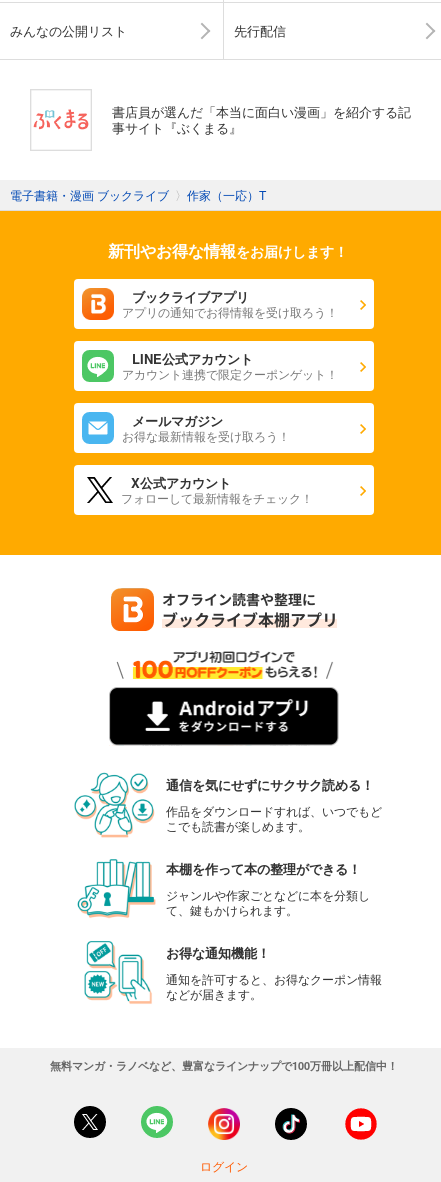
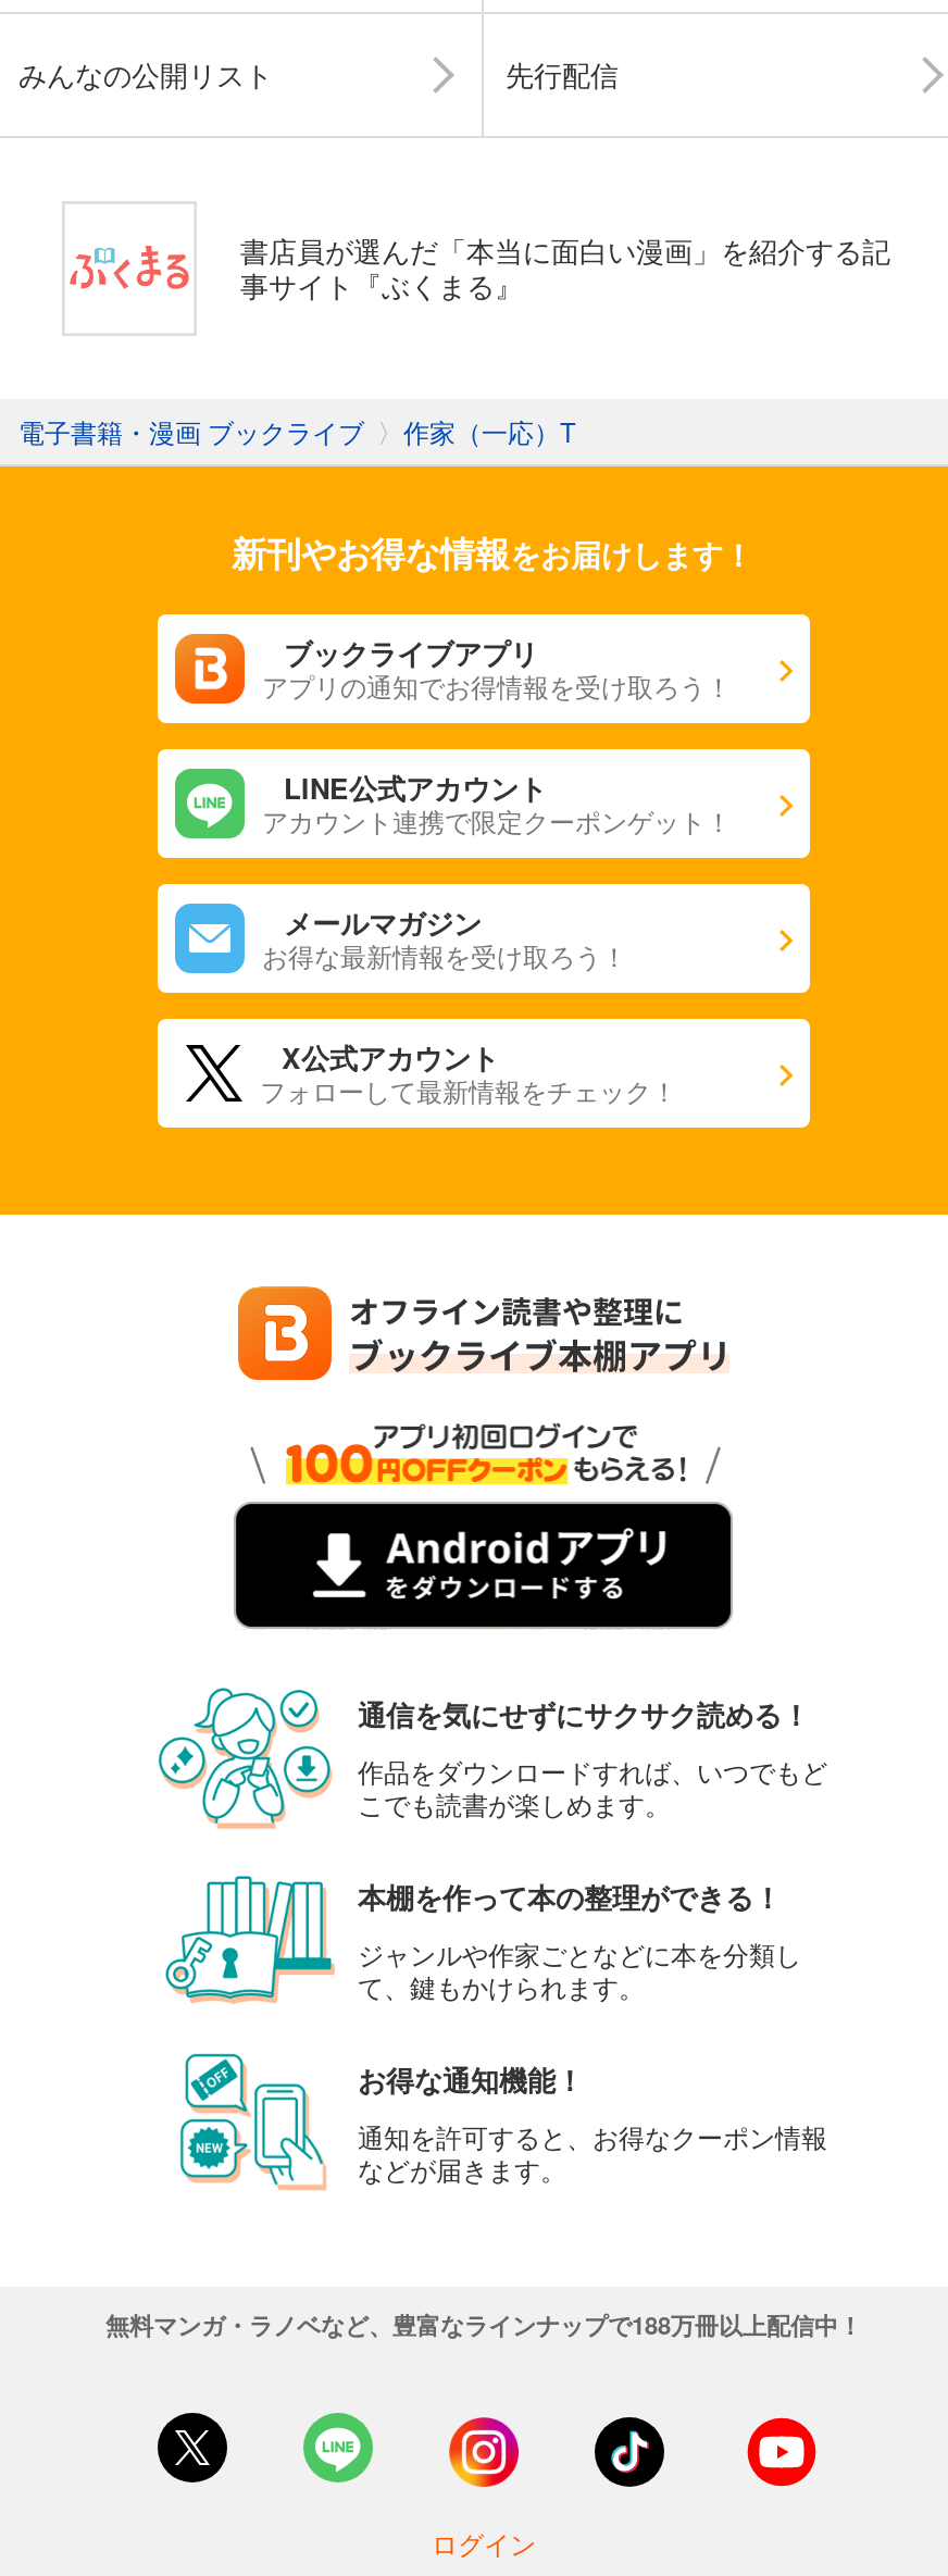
[50,1058,398,1073] 無料マンガ・ラノベなど、豊富なラインナップで100万冊以上配信中！ -> [105,2309,862,2341] 無料マンガ・ラノベなど、豊富なラインナップで188万冊以上配信中！

